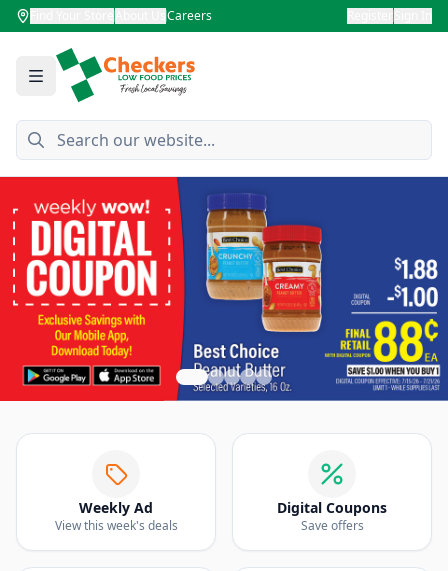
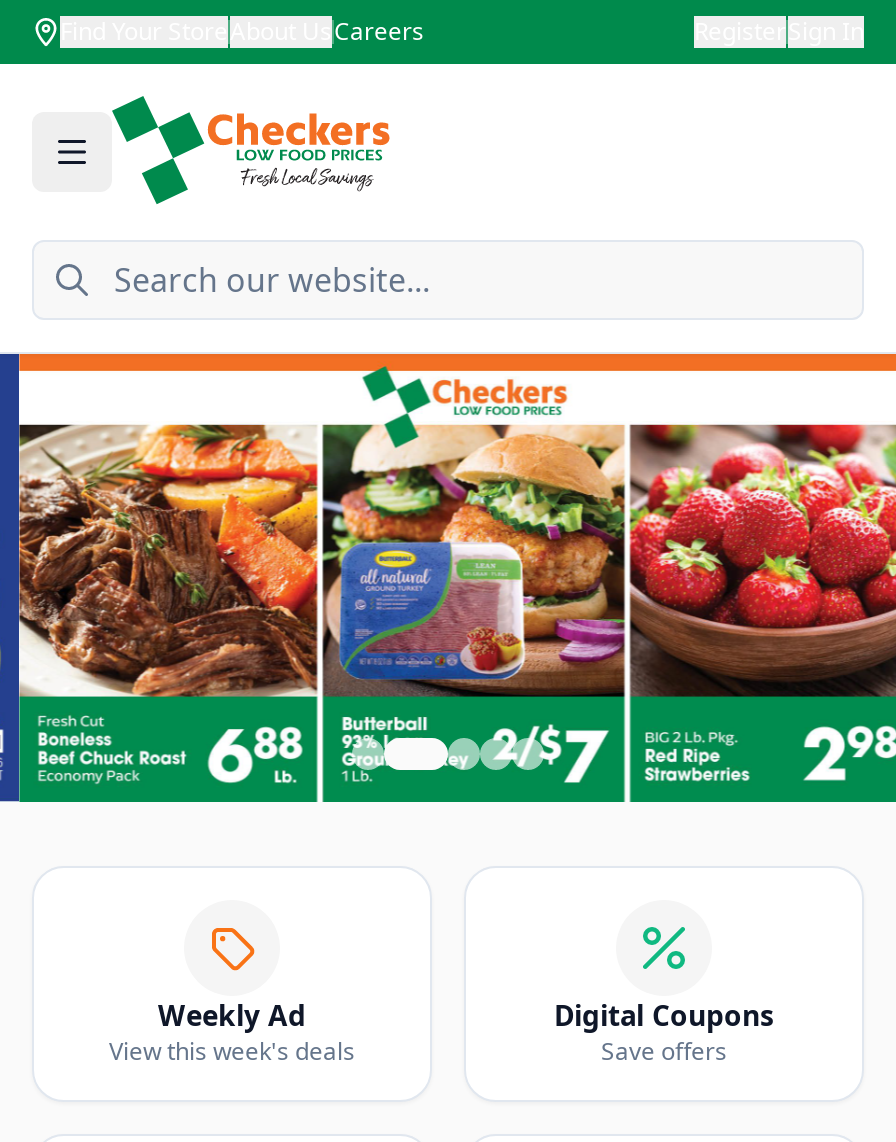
[3,176,445,402] [image] -> [6,352,890,804] [image]

